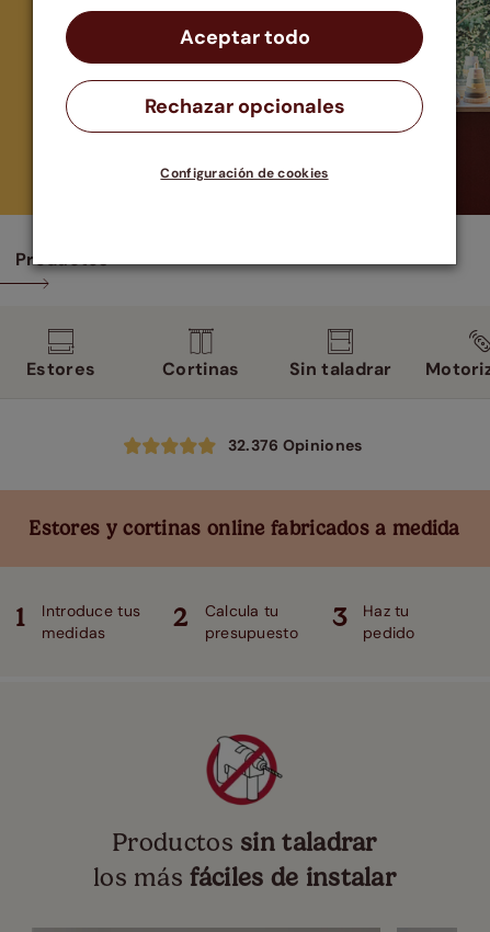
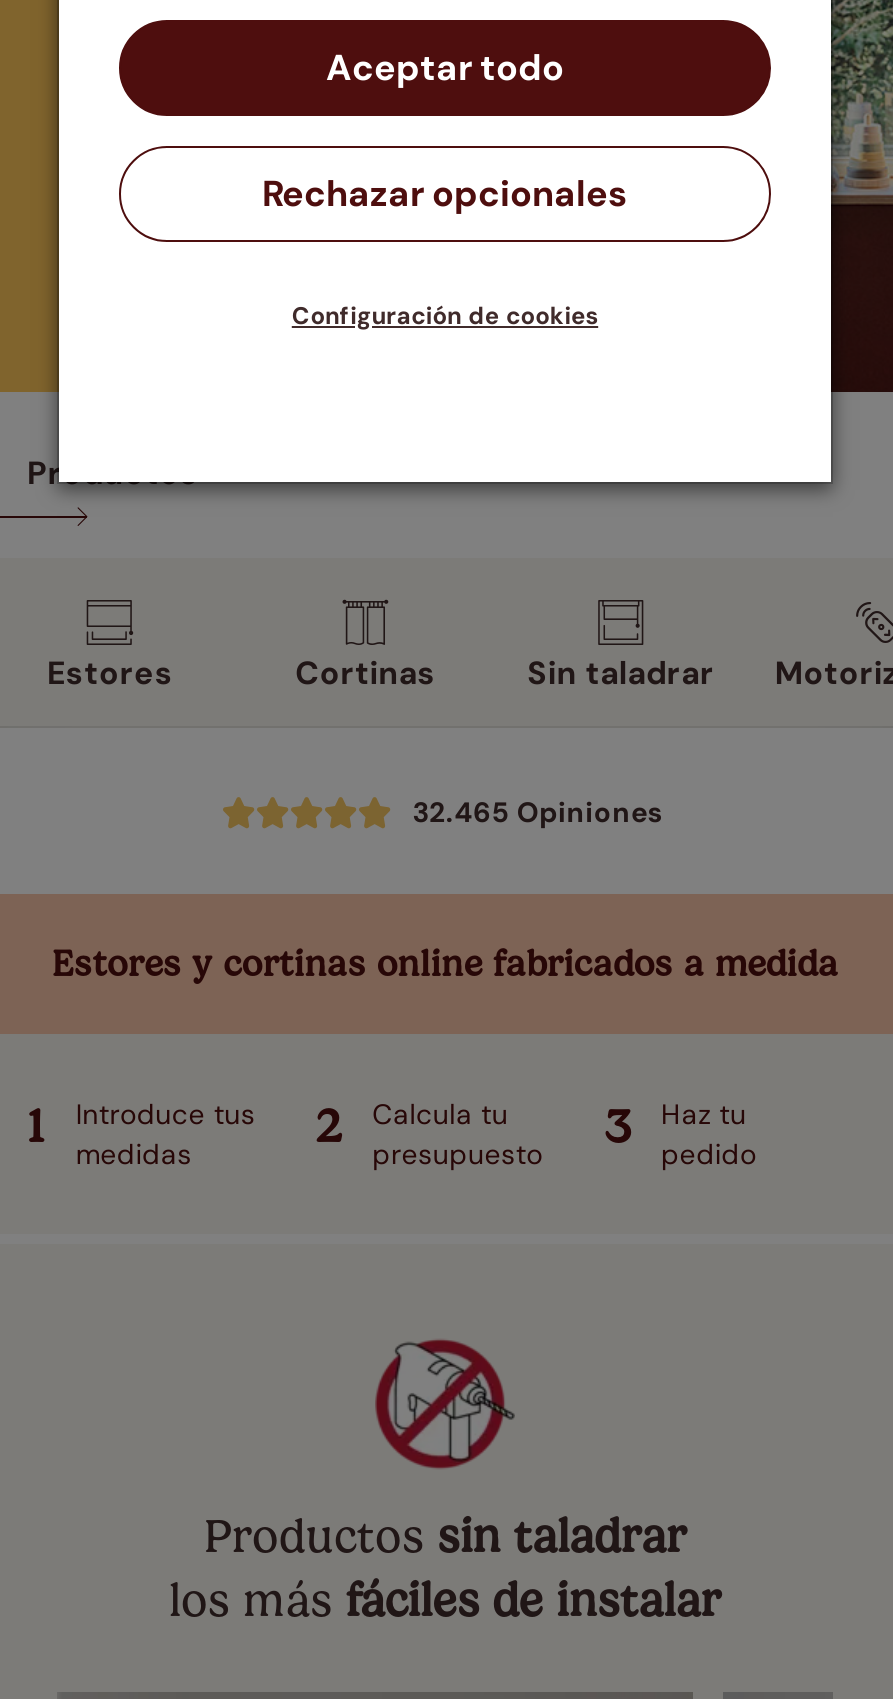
[228,435,362,455] 32.376 Opiniones -> [413,794,662,830] 32.465 Opiniones

